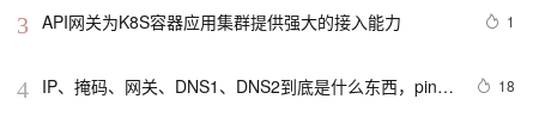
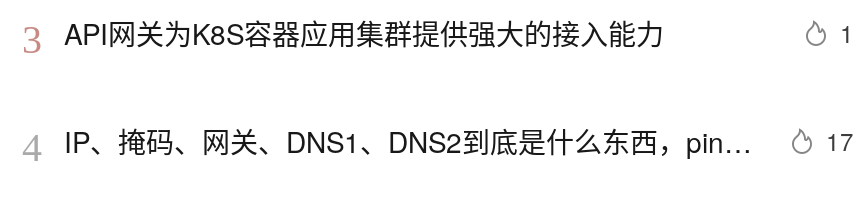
[498,75,515,96] 18 -> [826,123,854,157] 17

